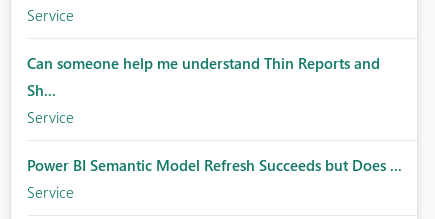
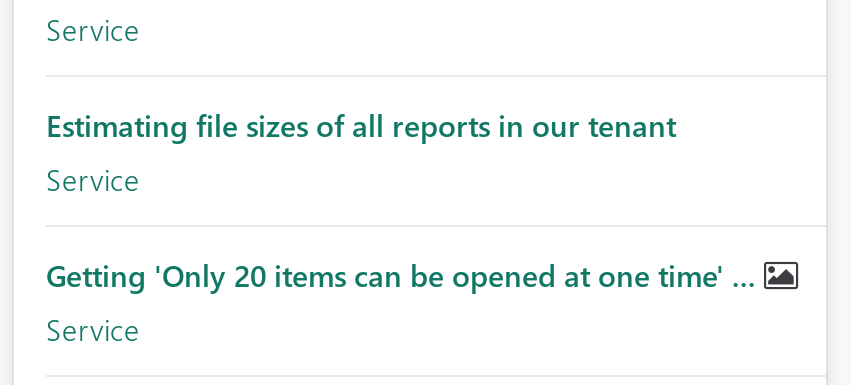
[27,53,380,100] Can someone help me understand Thin Reports and | Sh... -> [46,106,676,146] Estimating file sizes of all reports in our tenant
[27,155,402,175] Power BI Semantic Model Refresh Succeeds but Does ... -> [46,256,764,296] Getting 'Only 20 items can be opened at one time' ...

